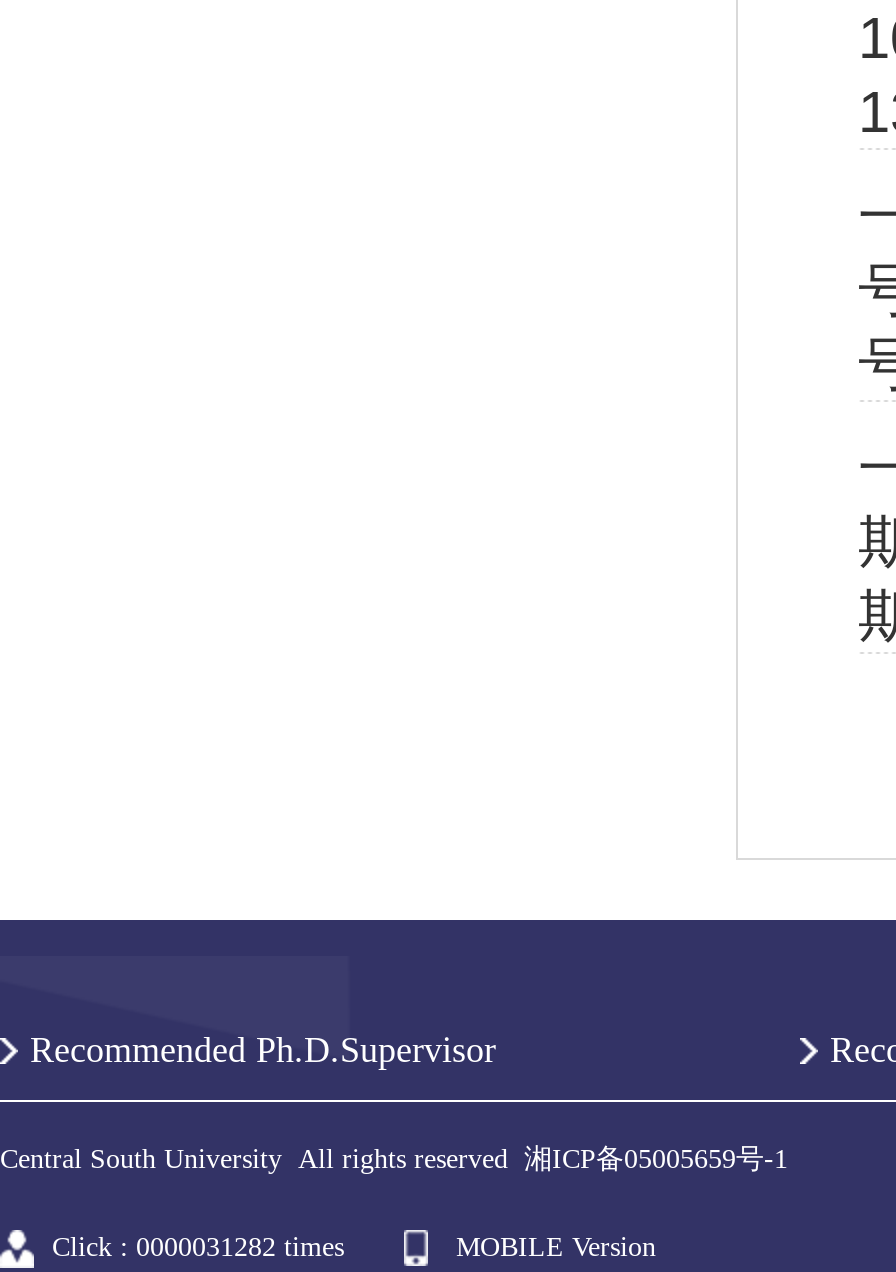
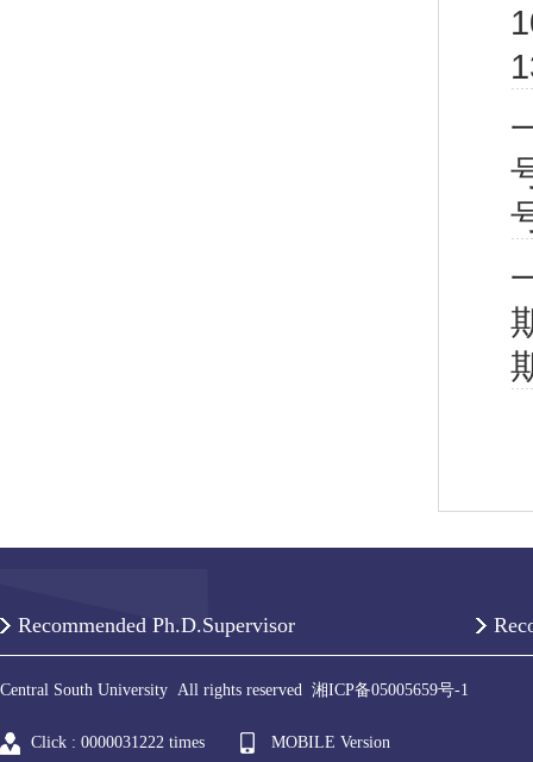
[52,1232,344,1262] Click : 0000031282 times -> [31,733,205,751] Click : 0000031222 times

